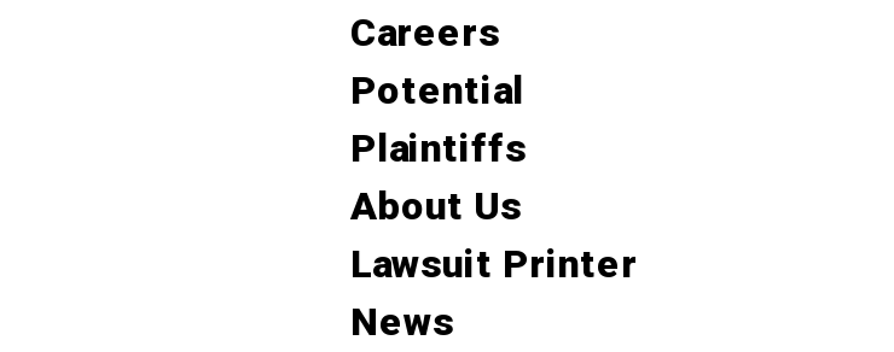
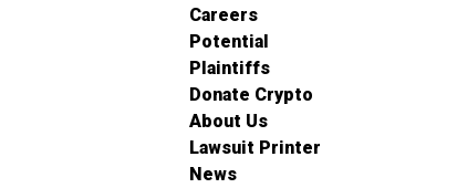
none -> [189,84,313,105] Donate Crypto

